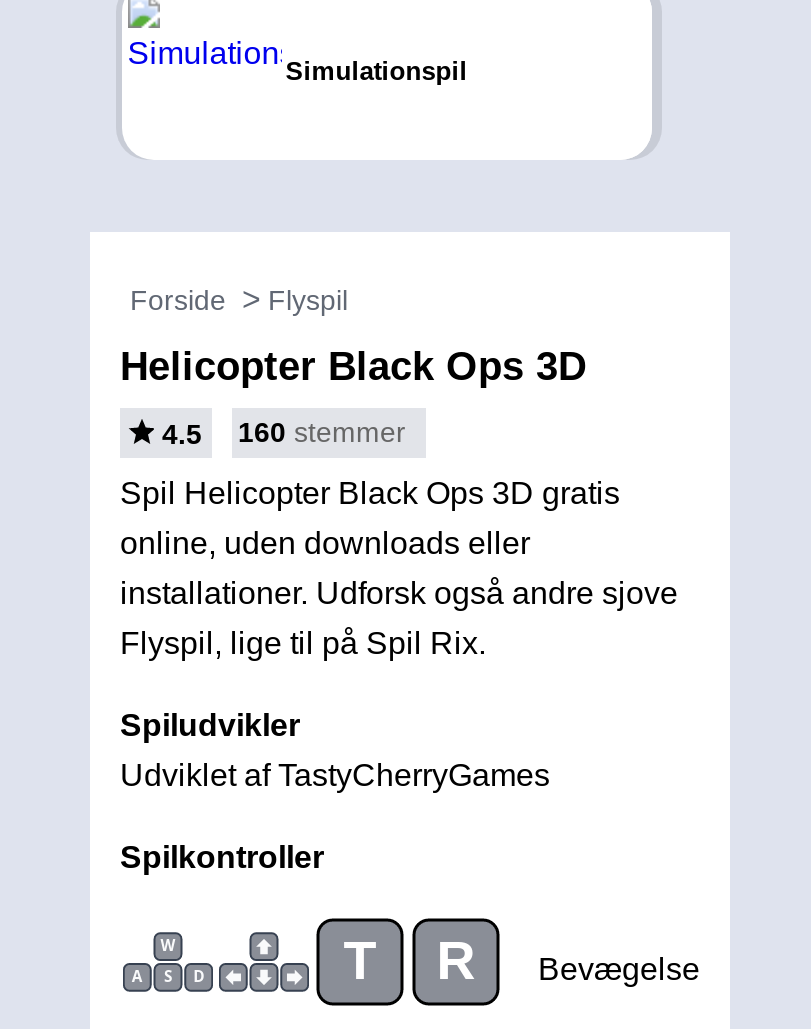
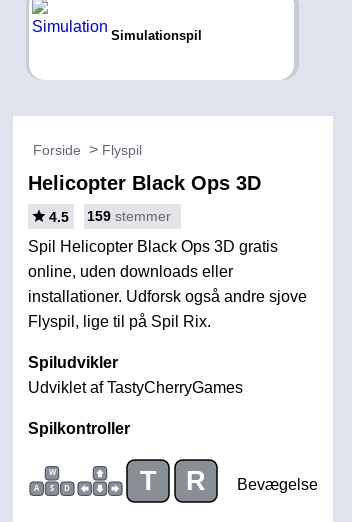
[162,416,406,450] 4.5 160 stemmer -> [49,208,171,225] 4.5 159 stemmer

